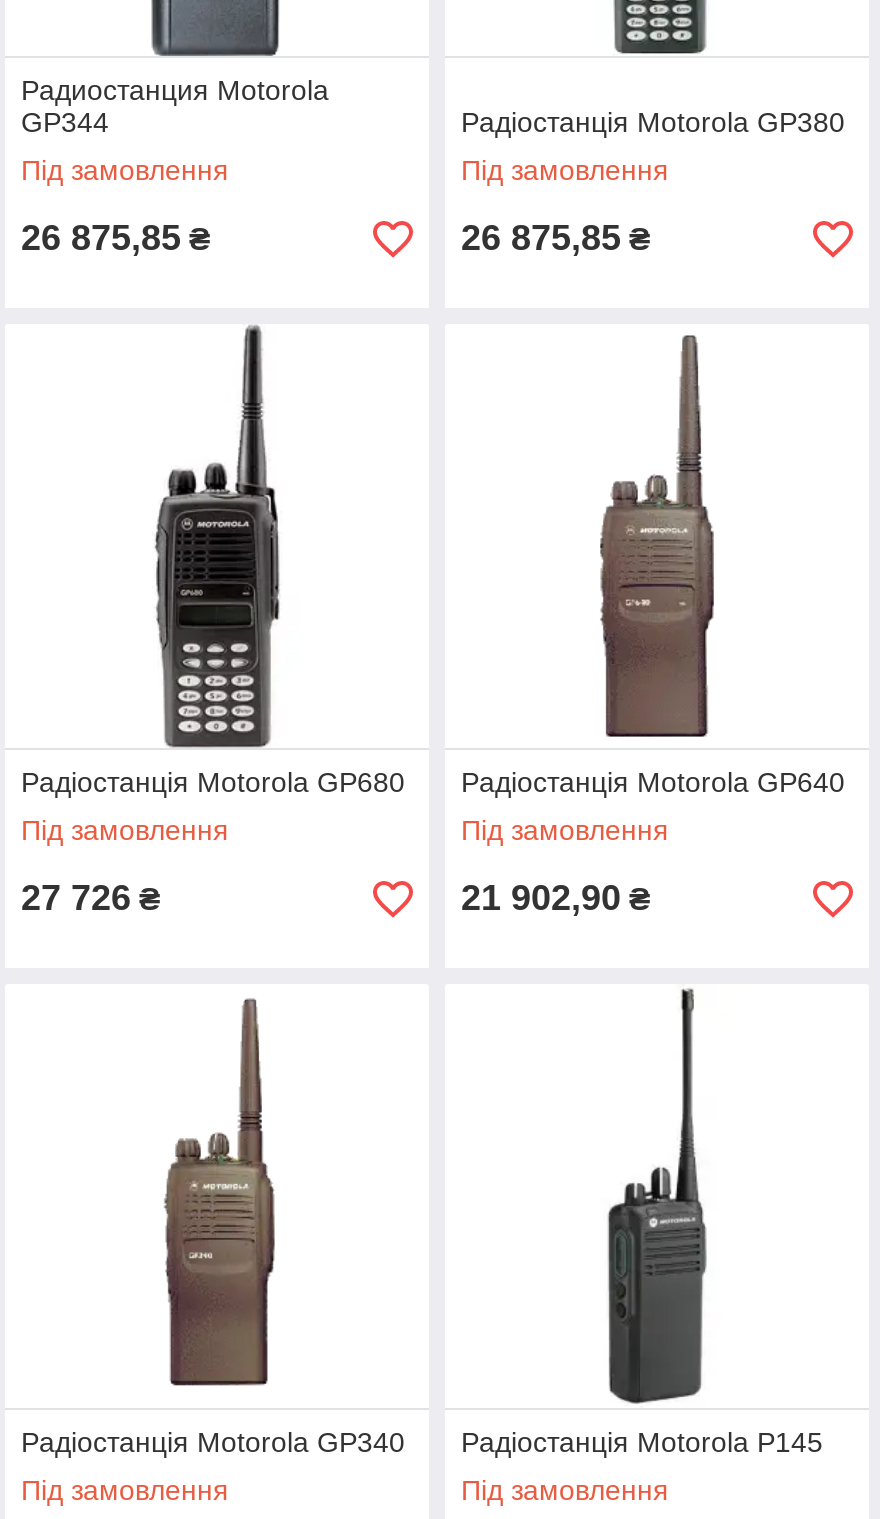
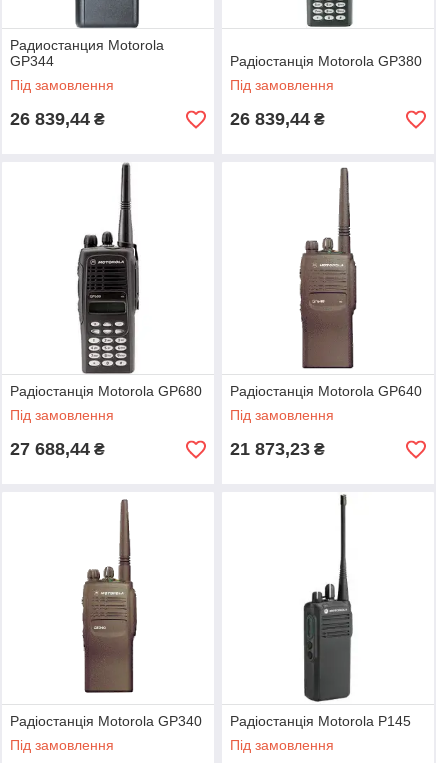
[21,218,211,258] 26 875,85 ₴ -> [10,109,105,129] 26 839,44 ₴
[461,218,651,258] 26 875,85 ₴ -> [230,109,325,129] 26 839,44 ₴
[21,878,161,918] 27 726 ₴ -> [10,439,105,459] 27 688,44 ₴
[461,878,651,918] 21 902,90 ₴ -> [230,439,325,459] 21 873,23 ₴

